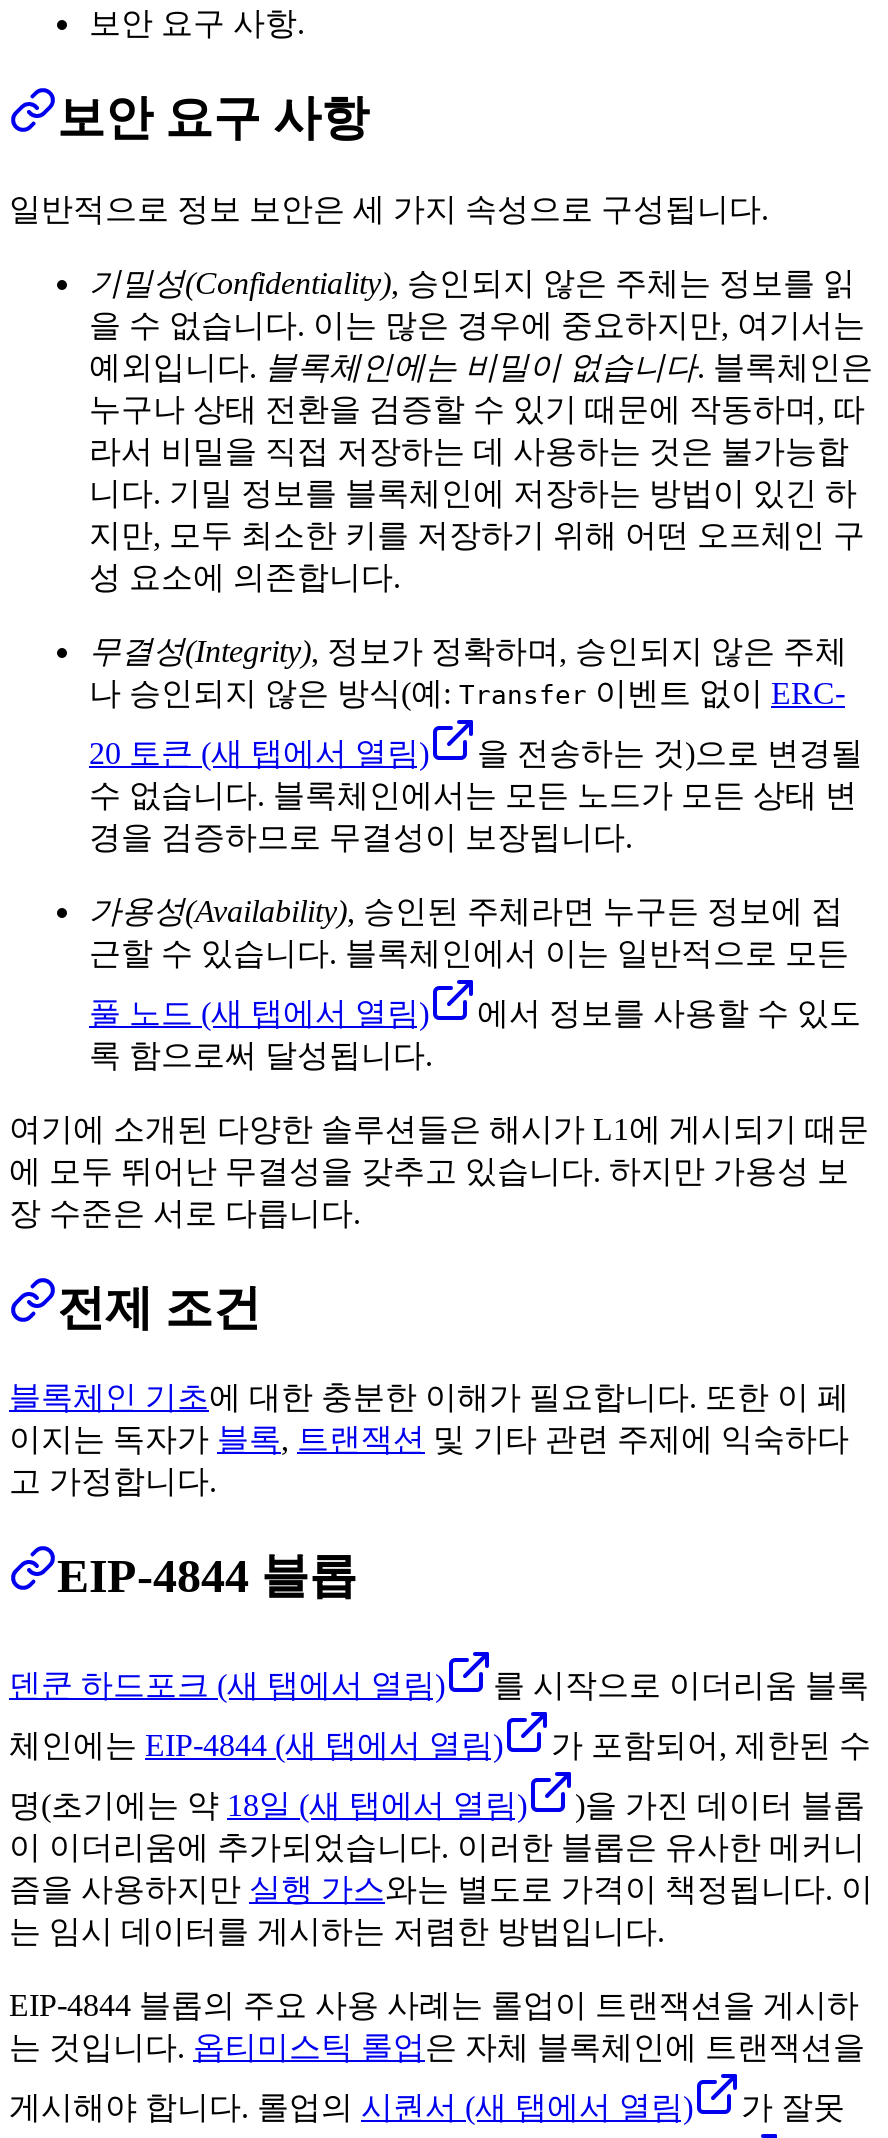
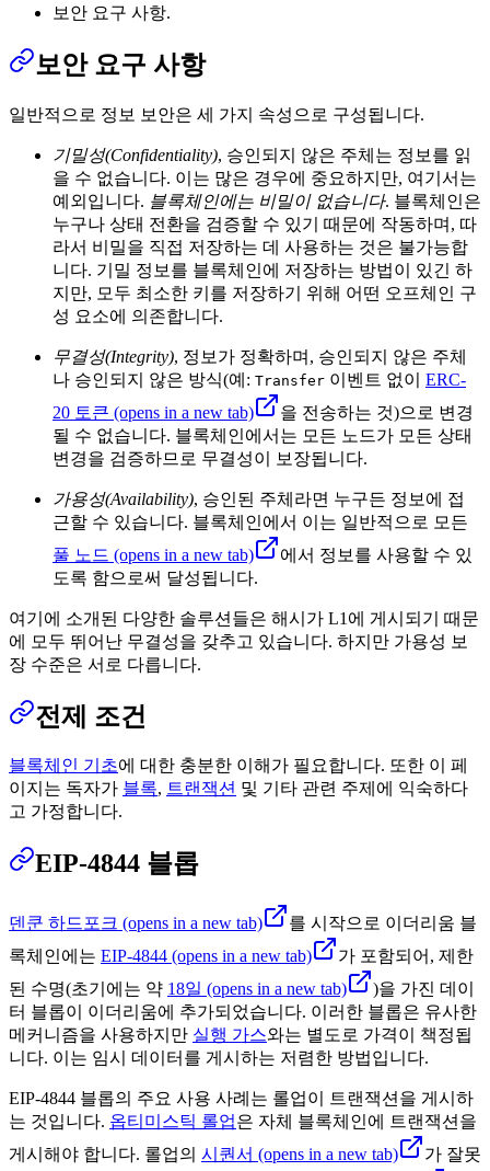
[89,735,863,853] 20 토큰 (새 탭에서 열림) | 을 전송하는 것)으로 변경될 | 수 없습니다. 블록체인에서는 모든 노드가 모든 상태 변 | 경을 검증하므로 무결성이 보장됩니다. -> [52,403,474,467] 20 토큰 (opens in a new tab) | 을 전송하는 것)으로 변경 | 될 수 없습니다. 블록체인에서는 모든 노드가 모든 상태 | 변경을 검증하므로 무결성이 보장됩니다.
[89,995,861,1071] 풀 노드 (새 탭에서 열림) | 에서 정보를 사용할 수 있도 | 록 함으로써 달성됩니다. -> [52,545,472,587] 풀 노드 (opens in a new tab) | 에서 정보를 사용할 수 있 | 도록 함으로써 달성됩니다.
[9,1668,869,1702] 덴쿤 하드포크 (새 탭에서 열림) | 를 시작으로 이더리움 블록 -> [9,914,477,932] 덴쿤 하드포크 (opens in a new tab) | 를 시작으로 이더리움 블
[9,1728,871,1762] 체인에는 EIP-4844 (새 탭에서 열림) | 가 포함되어, 제한된 수 -> [9,947,474,965] 록체인에는 EIP-4844 (opens in a new tab) | 가 포함되어, 제한
[9,1788,873,1948] 명(초기에는 약 18일 (새 탭에서 열림) | )을 가진 데이터 블롭 | 이 이더리움에 추가되었습니다. 이러한 블롭은 유사한 메커니 | 즘을 사용하지만 실행 가스와는 별도로 가격이 책정됩니다. 이 | 는 임시 데이터를 게시하는 저렴한 방법입니다. -> [9,980,477,1067] 된 수명(초기에는 약 18일 (opens in a new tab) | )을 가진 데이 | 터 블롭이 이더리움에 추가되었습니다. 이러한 블롭은 유사한 | 메커니즘을 사용하지만 실행 가스와는 별도로 가격이 책정됩 | 니다. 이는 임시 데이터를 게시하는 저렴한 방법입니다.
[9,2090,693,2124] 게시해야 합니다. 롤업의 시퀀서 (새 탭에서 열림) -> [9,1145,398,1164] 게시해야 합니다. 롤업의 시퀀서 (opens in a new tab)

